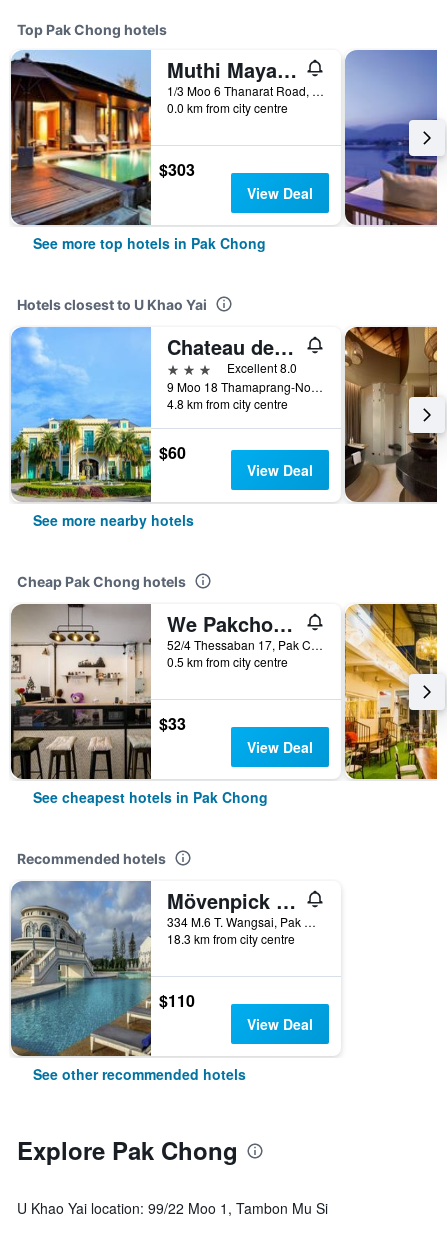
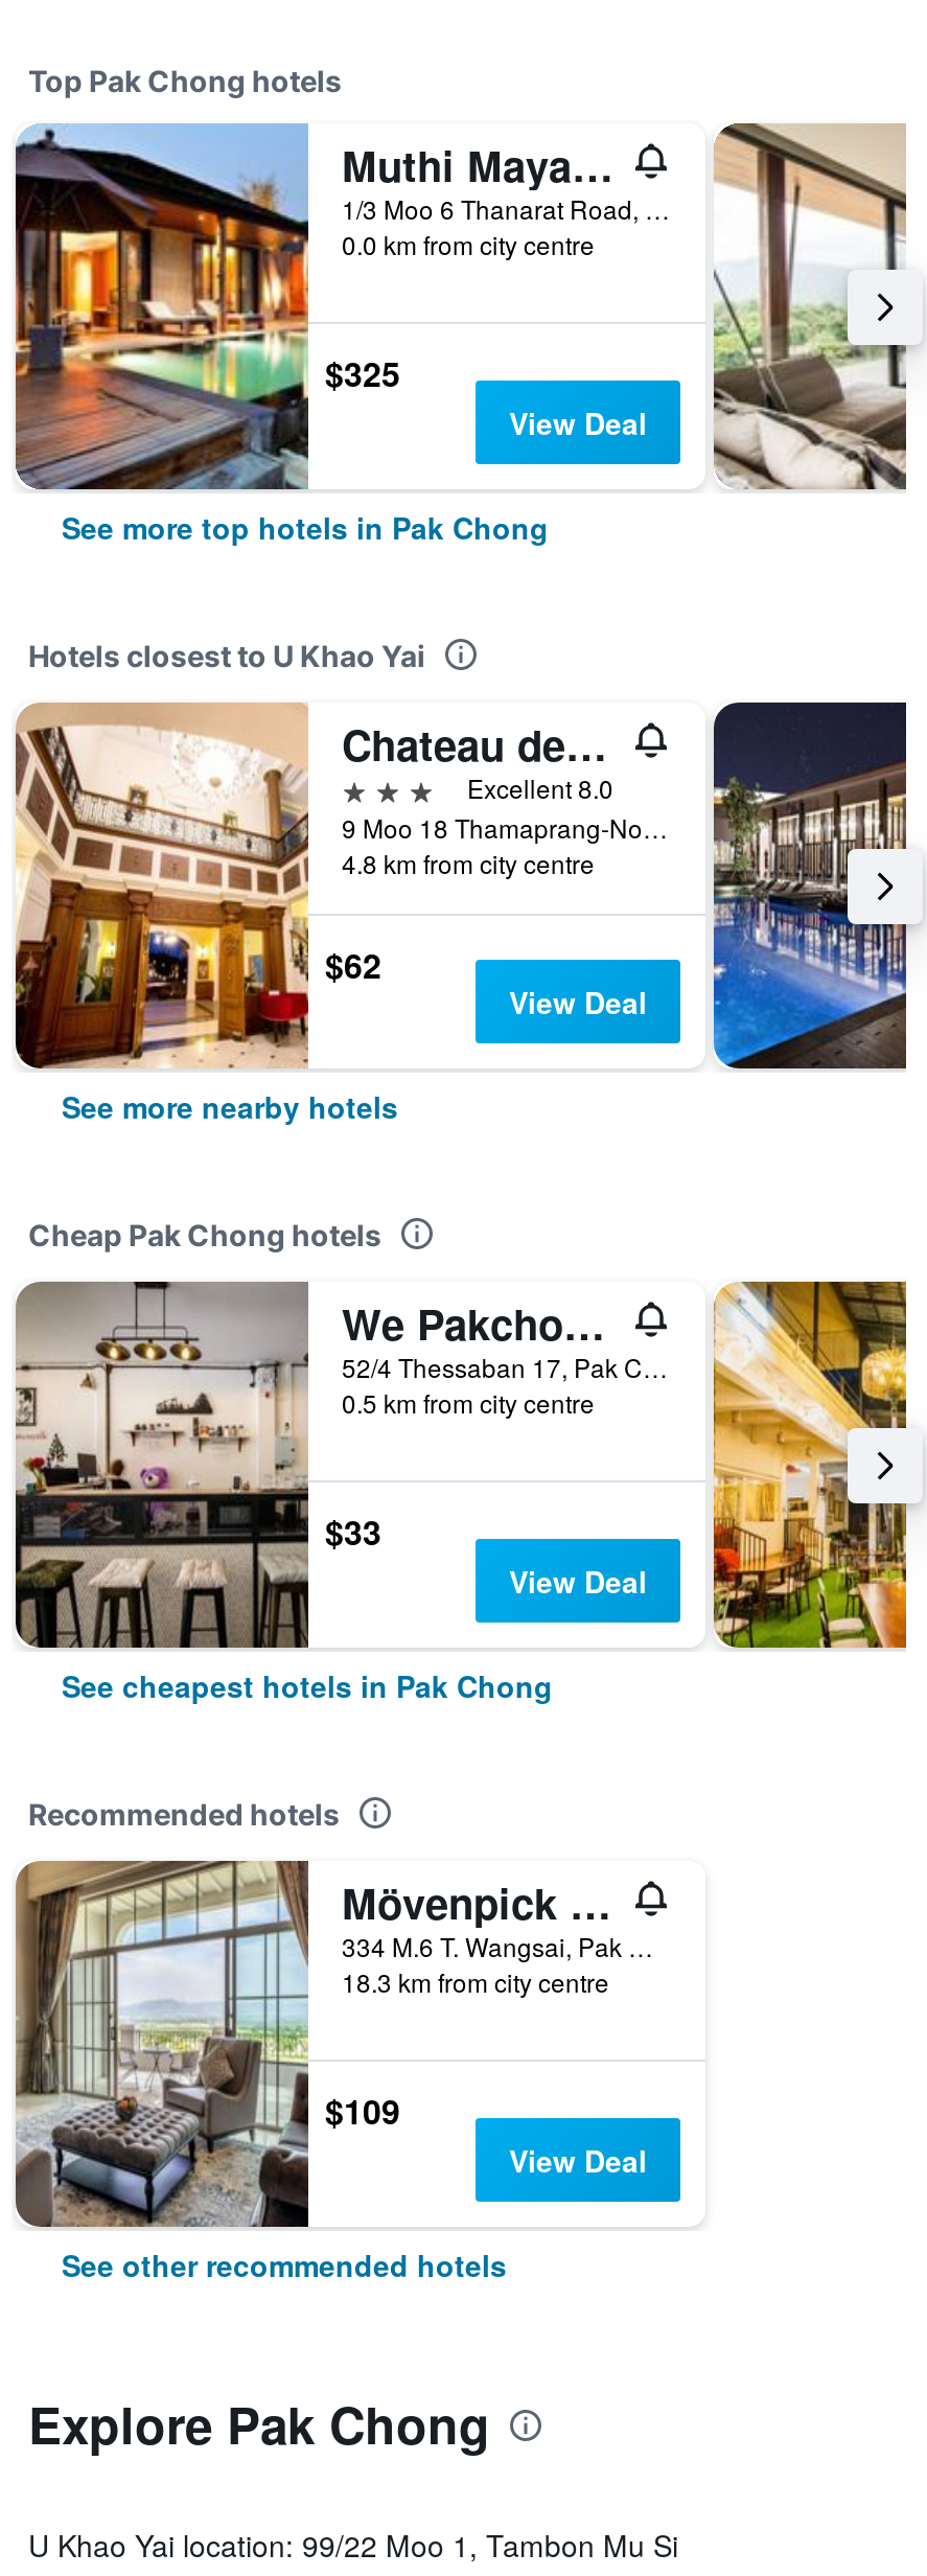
[344,49,438,226] [image] -> [712,121,908,491] [image]
[159,158,195,181] $303 -> [325,349,400,397] $325
[10,326,186,503] [image] | $60 -> [14,700,381,1068] [image] | $62
[344,326,438,503] [image] -> [712,700,908,1071] [image]
[10,880,195,1057] [image] | $110 -> [16,1859,400,2229] [image] | $109

